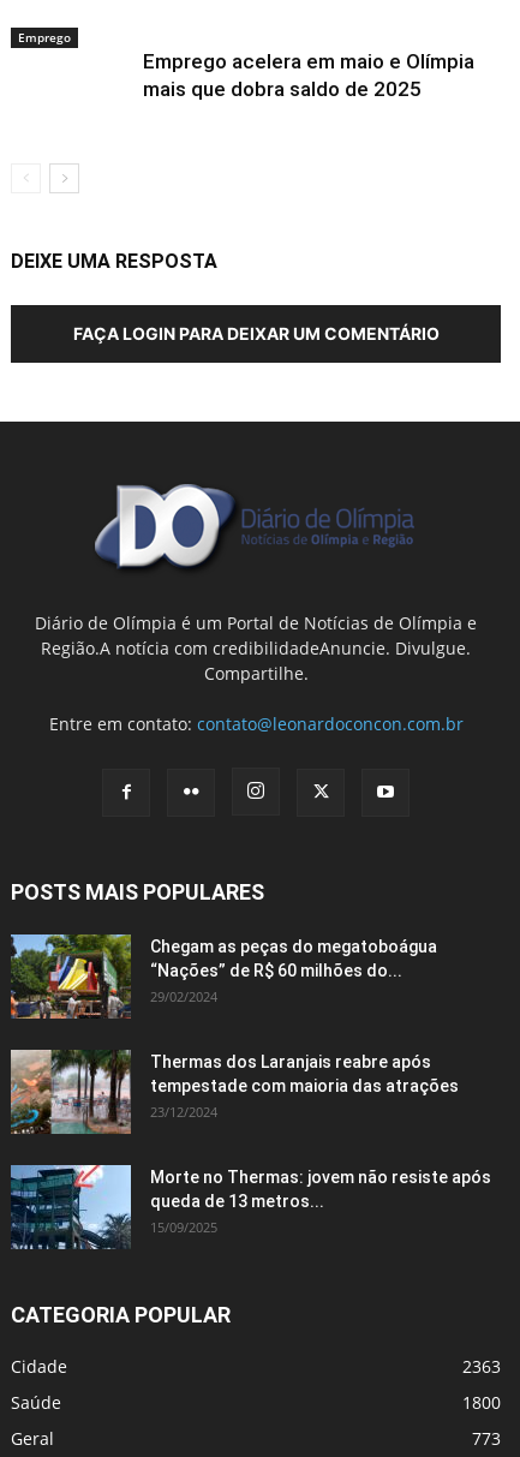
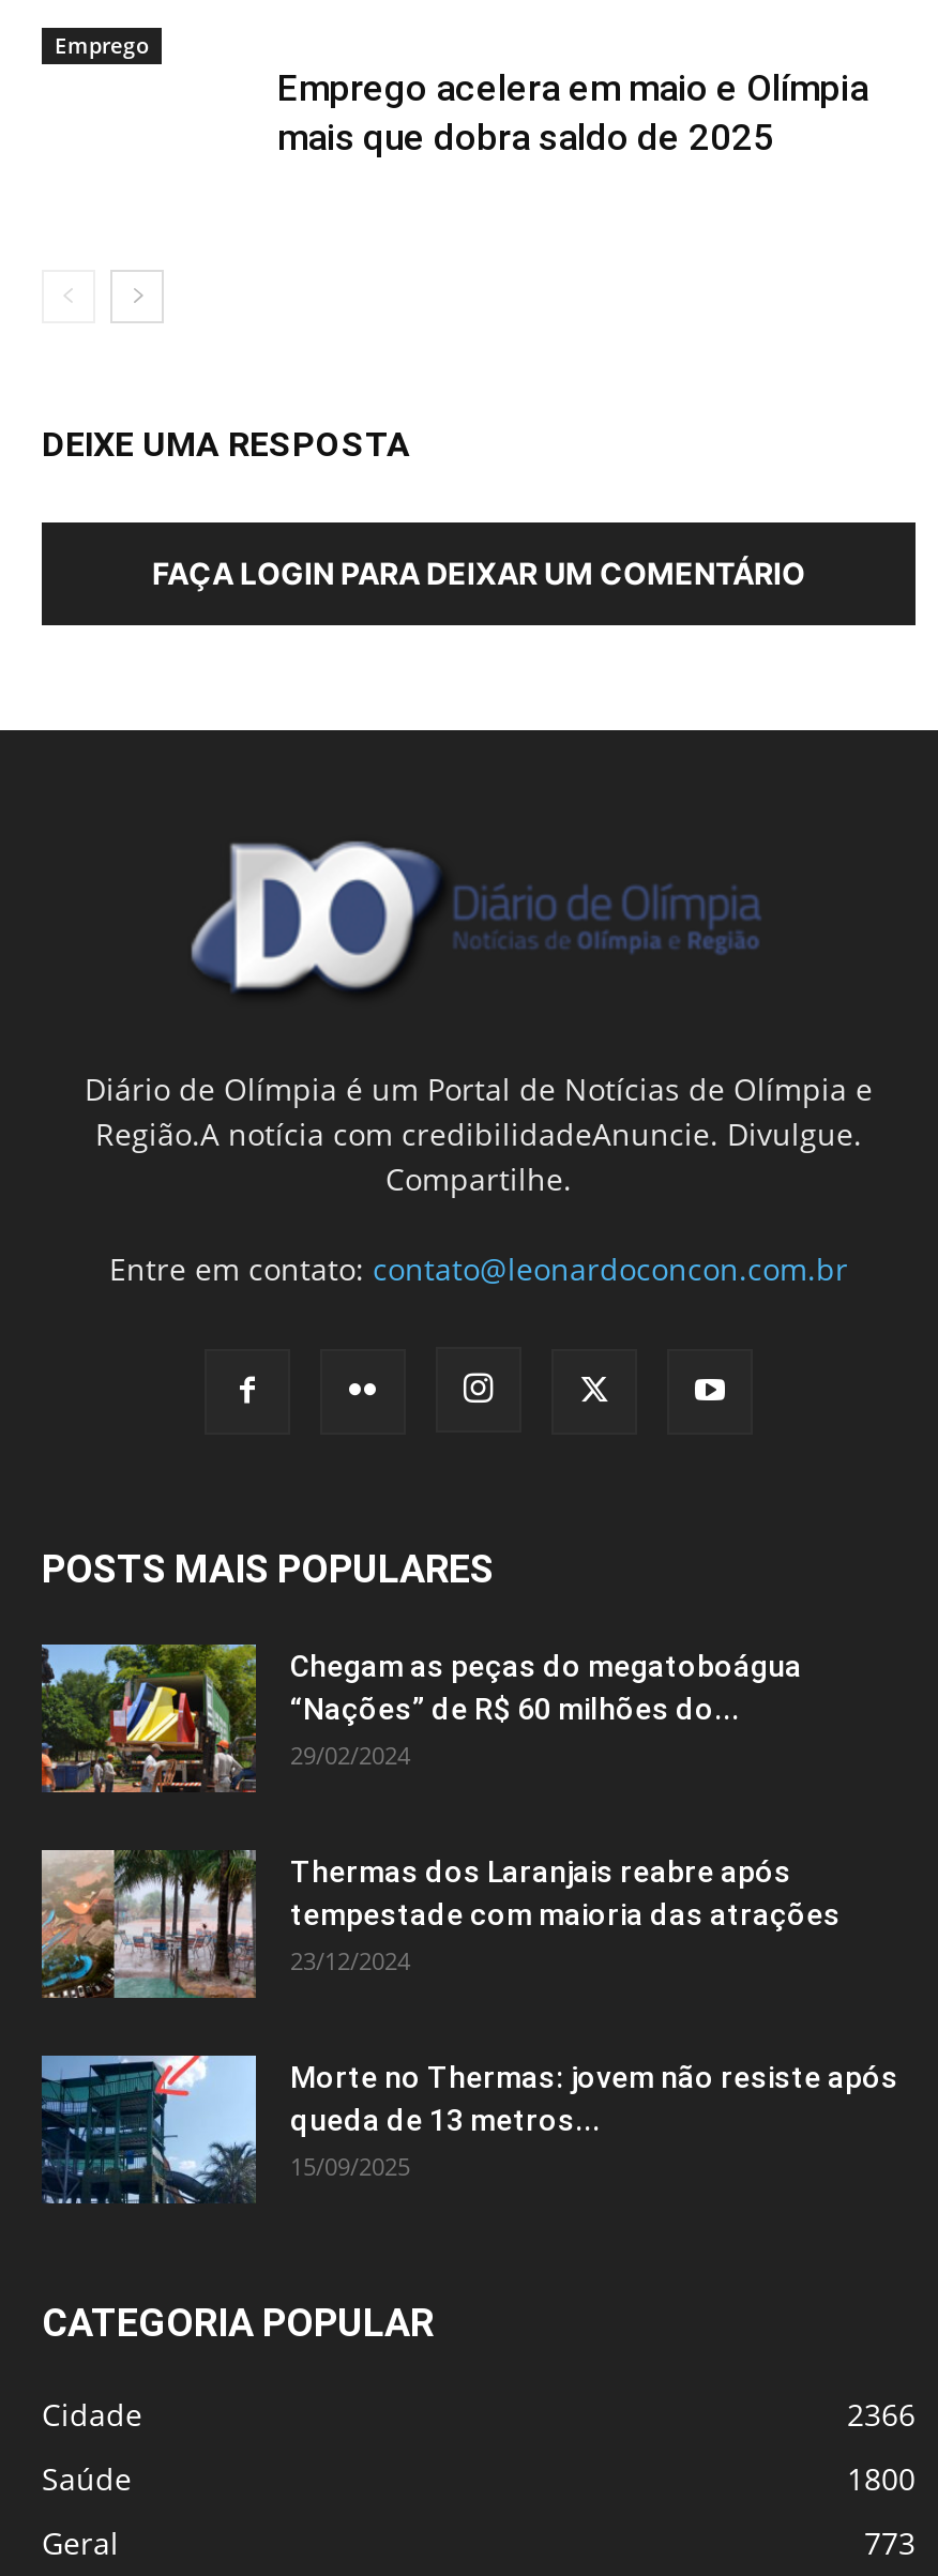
[462,1355,501,1378] 2363 -> [847,2394,916,2435] 2366

